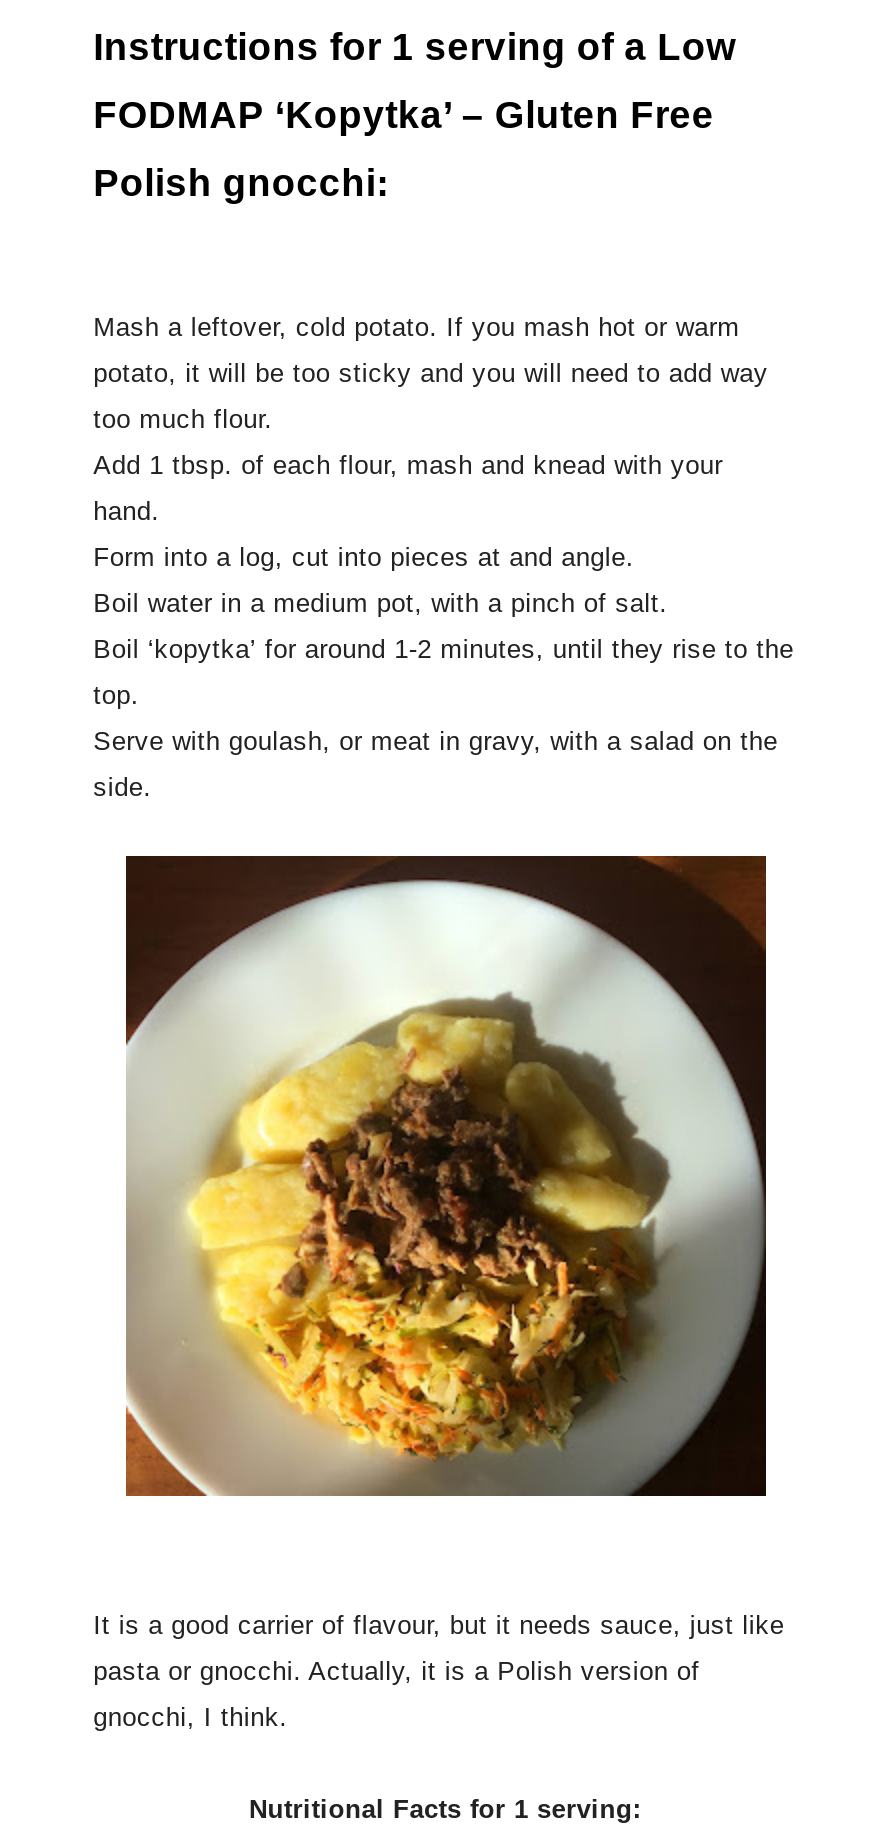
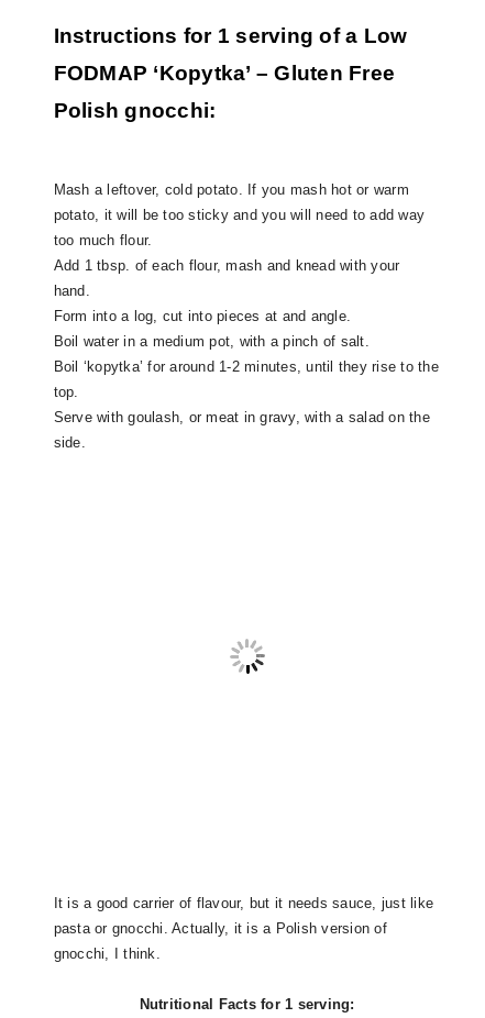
[124,854,768,1498] [image] -> none

